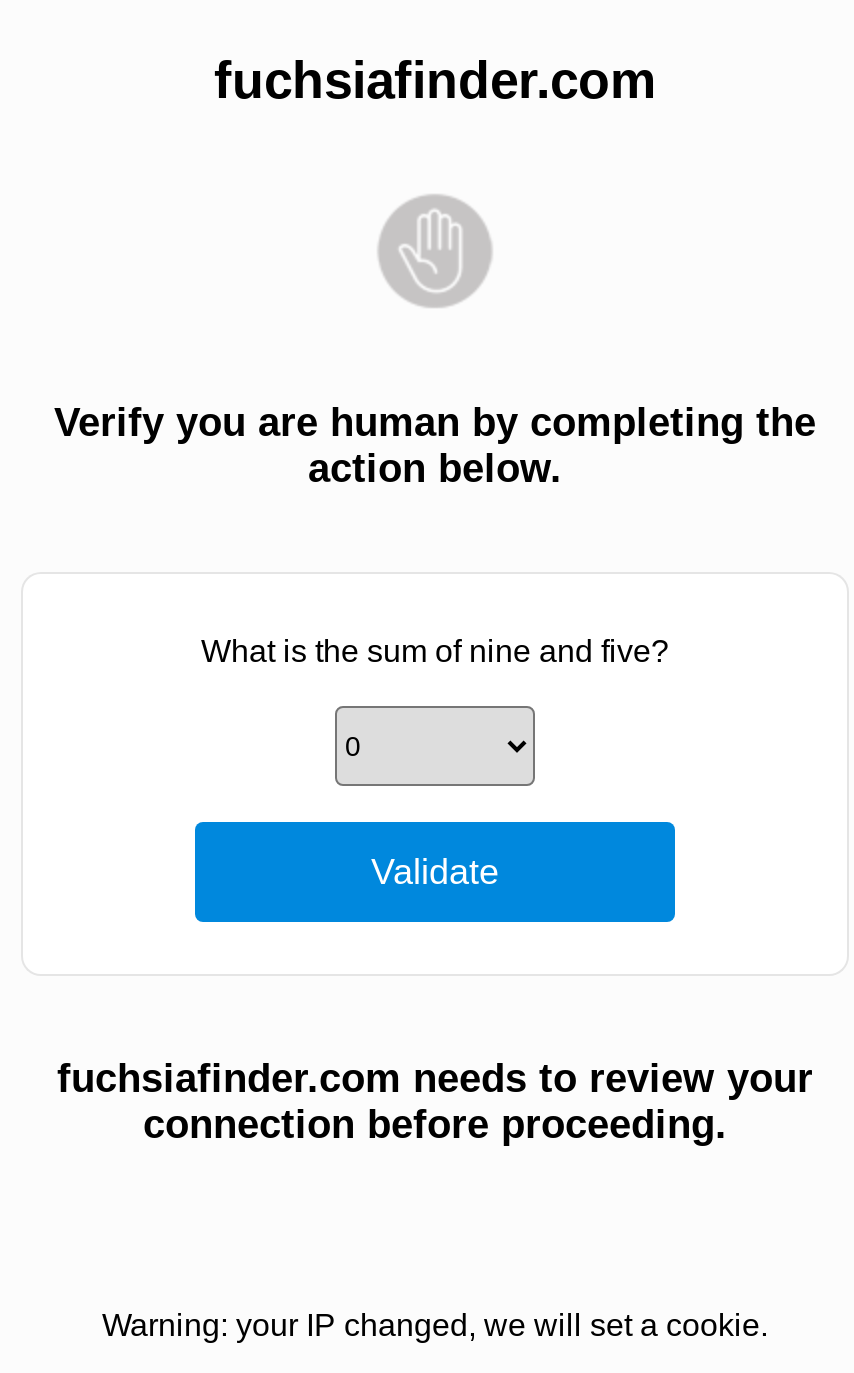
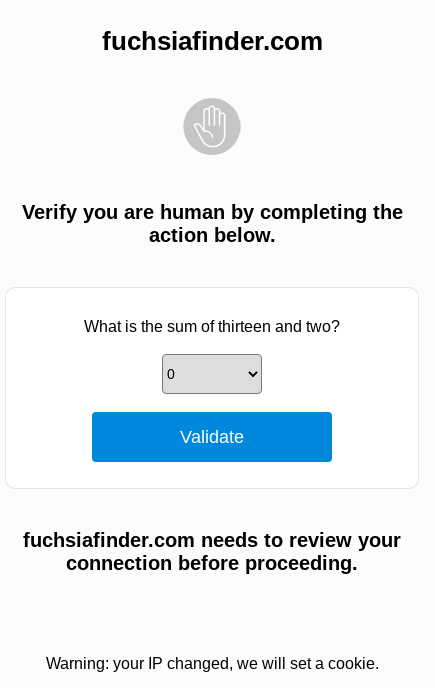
[201,634,669,668] What is the sum of nine and five? -> [84,318,340,335] What is the sum of thirteen and two?

